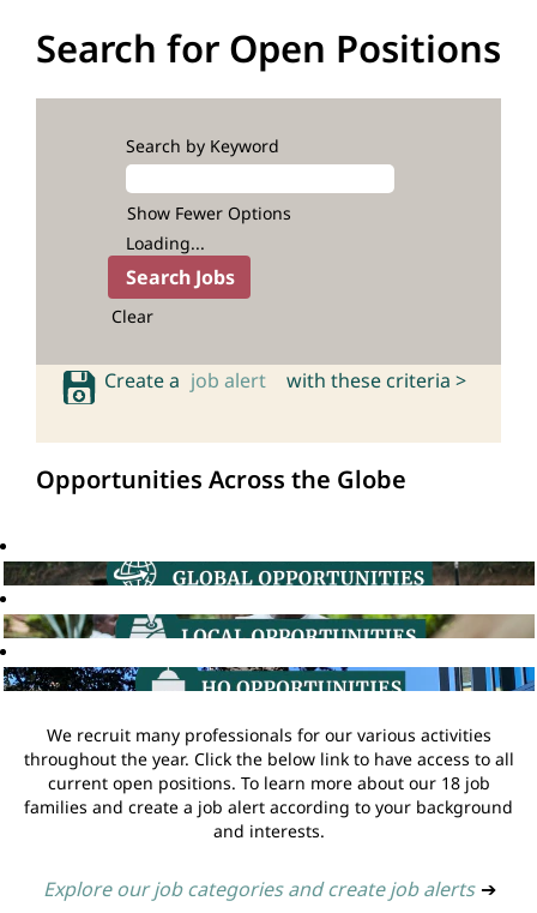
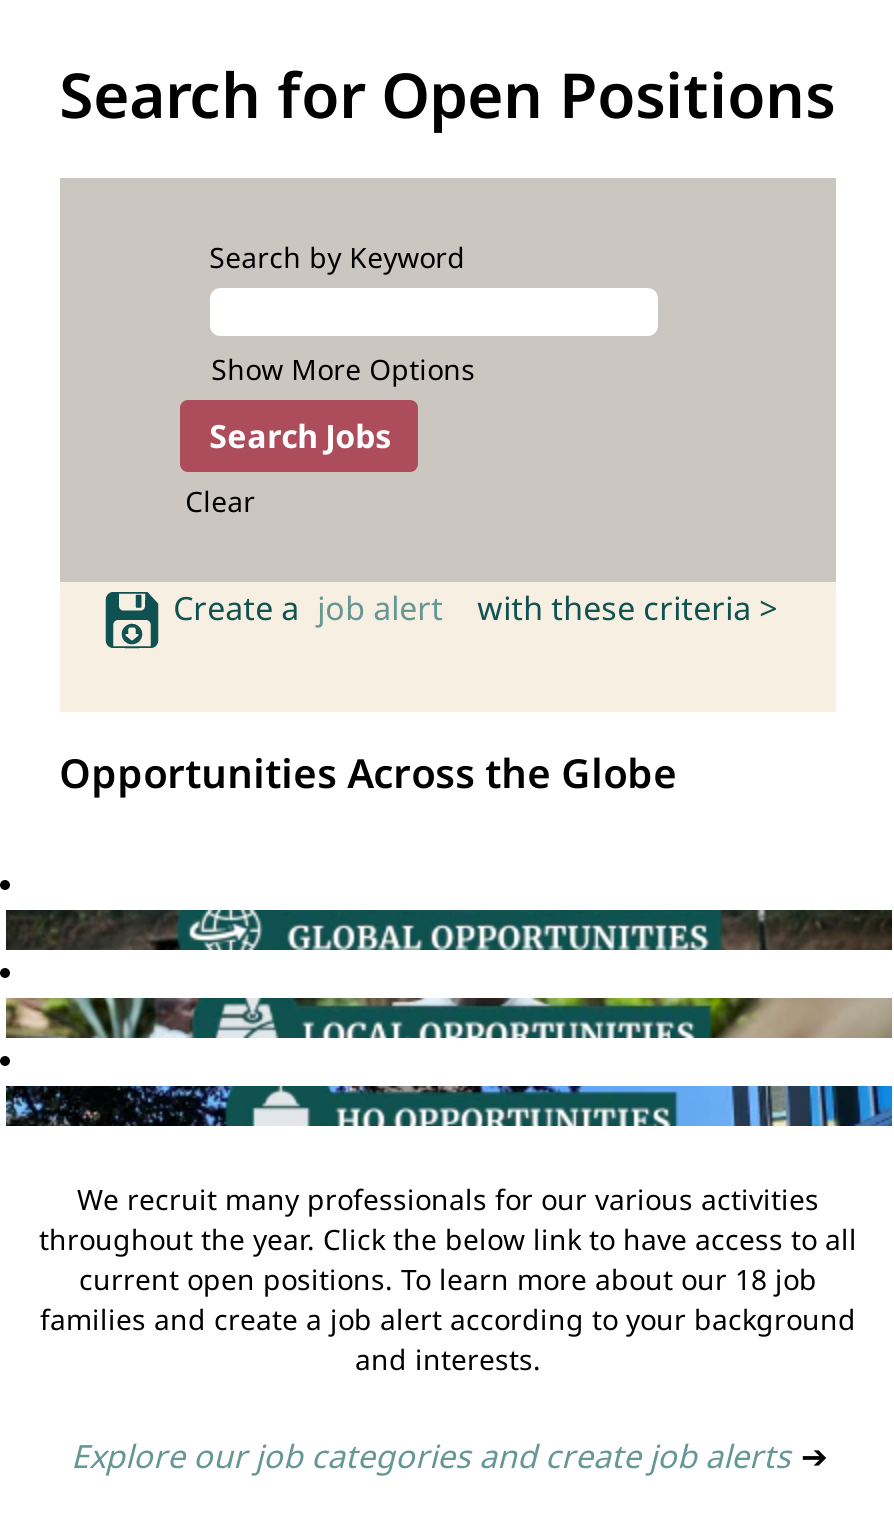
[125,201,291,254] Show Fewer Options | Loading... -> [211,350,475,388] Show More Options

